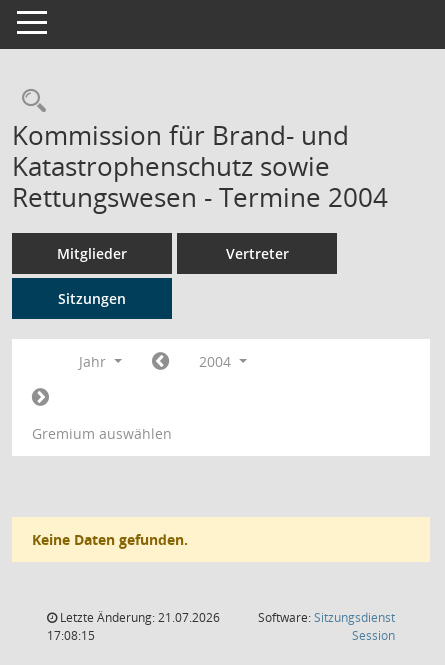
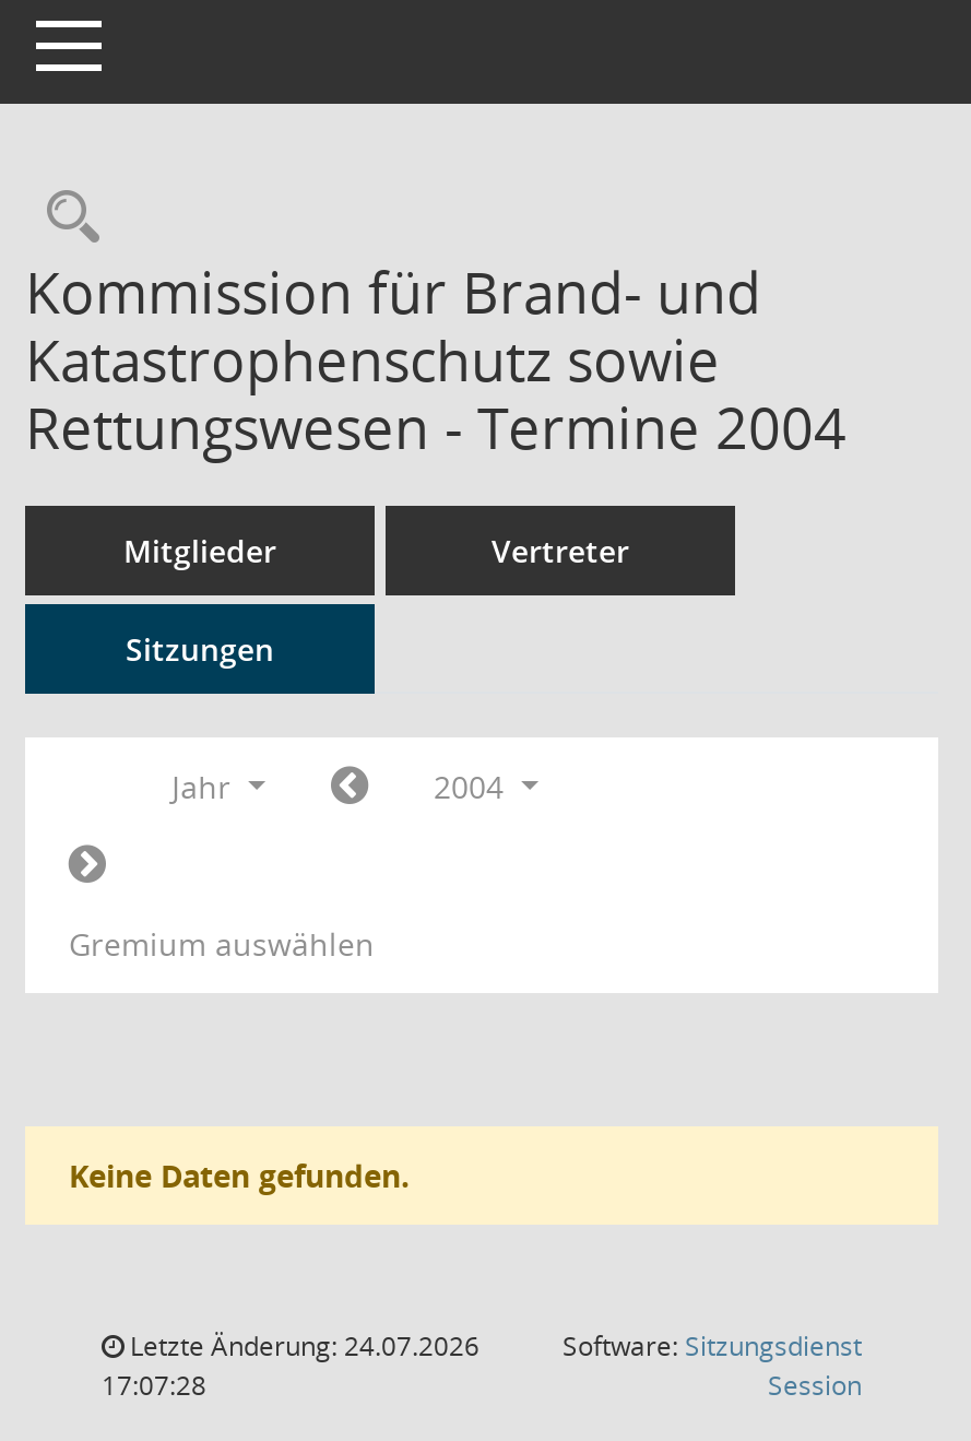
[57,609,220,626] Letzte Änderung: 21.07.2026 -> [123,1327,479,1365] Letzte Änderung: 24.07.2026
[47,627,95,644] 17:08:15 -> [102,1367,206,1404] 17:07:28

